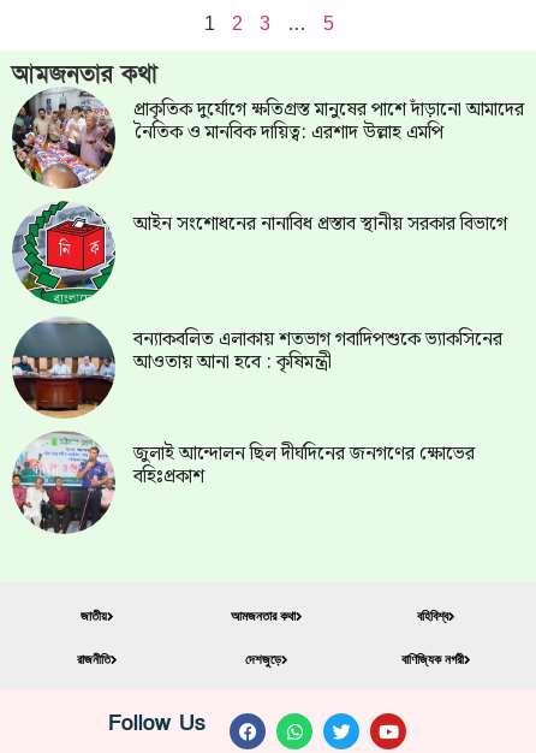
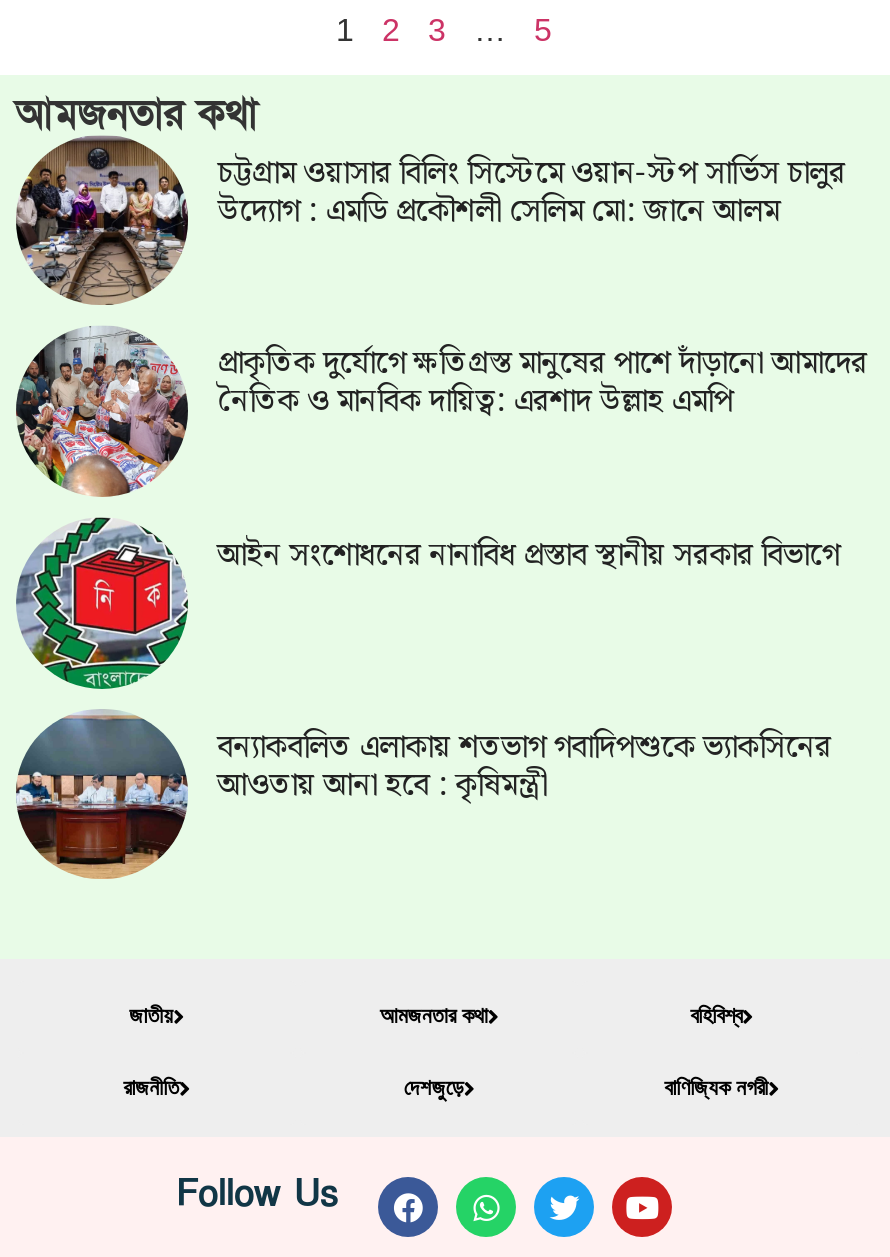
none -> [16,145,845,305] [image] | চট্টগ্রাম ওয়াসার বিলিং সিস্টেমে ওয়ান-স্টপ সার্ভিস চালুর | উদ্যোগ : এমডি প্রকৌশলী সেলিম মো: জানে আলম
moved [133,95,524,377] -> [217,339,867,810]: প্রাকৃতিক দুর্যোগে ক্ষতিগ্রস্ত মানুষের পাশে দাঁড়ানো আমাদের | নৈতিক ও মানবিক দায়িত্ব: এরশাদ উল্লাহ এমপি | আইন সংশোধনের নানাবিধ প্রস্তাব স্থানীয় সরকার বিভাগে | বন্যাকবলিত এলাকায় শতভাগ গবাদিপশুকে ভ্যাকসিনের | আওতায় আনা হবে : কৃষিমন্ত্রী
[12,431,474,535] [image] | জুলাই আন্দোলন ছিল দীর্ঘদিনের জনগণের ক্ষোভের | বহিঃপ্রকাশ -> none

